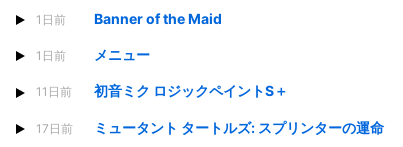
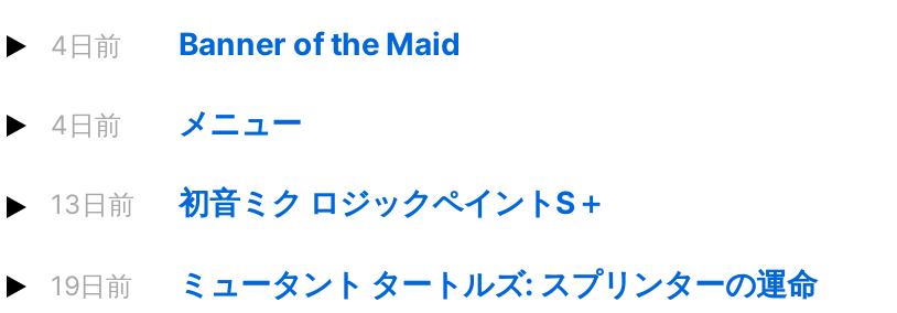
[36,10,222,27] 1日前 Banner of the Maid -> [51,24,461,62] 4日前 Banner of the Maid
[36,46,150,63] 1日前 メニュー -> [51,104,302,142] 4日前 メニュー
[36,82,288,99] 11日前 初音ミク ロジックペイントS＋ -> [51,184,606,221] 13日前 初音ミク ロジックペイントS＋
[36,119,384,136] 17日前 ミュータント タートルズ: スプリンターの運命 -> [51,264,818,301] 19日前 ミュータント タートルズ: スプリンターの運命

